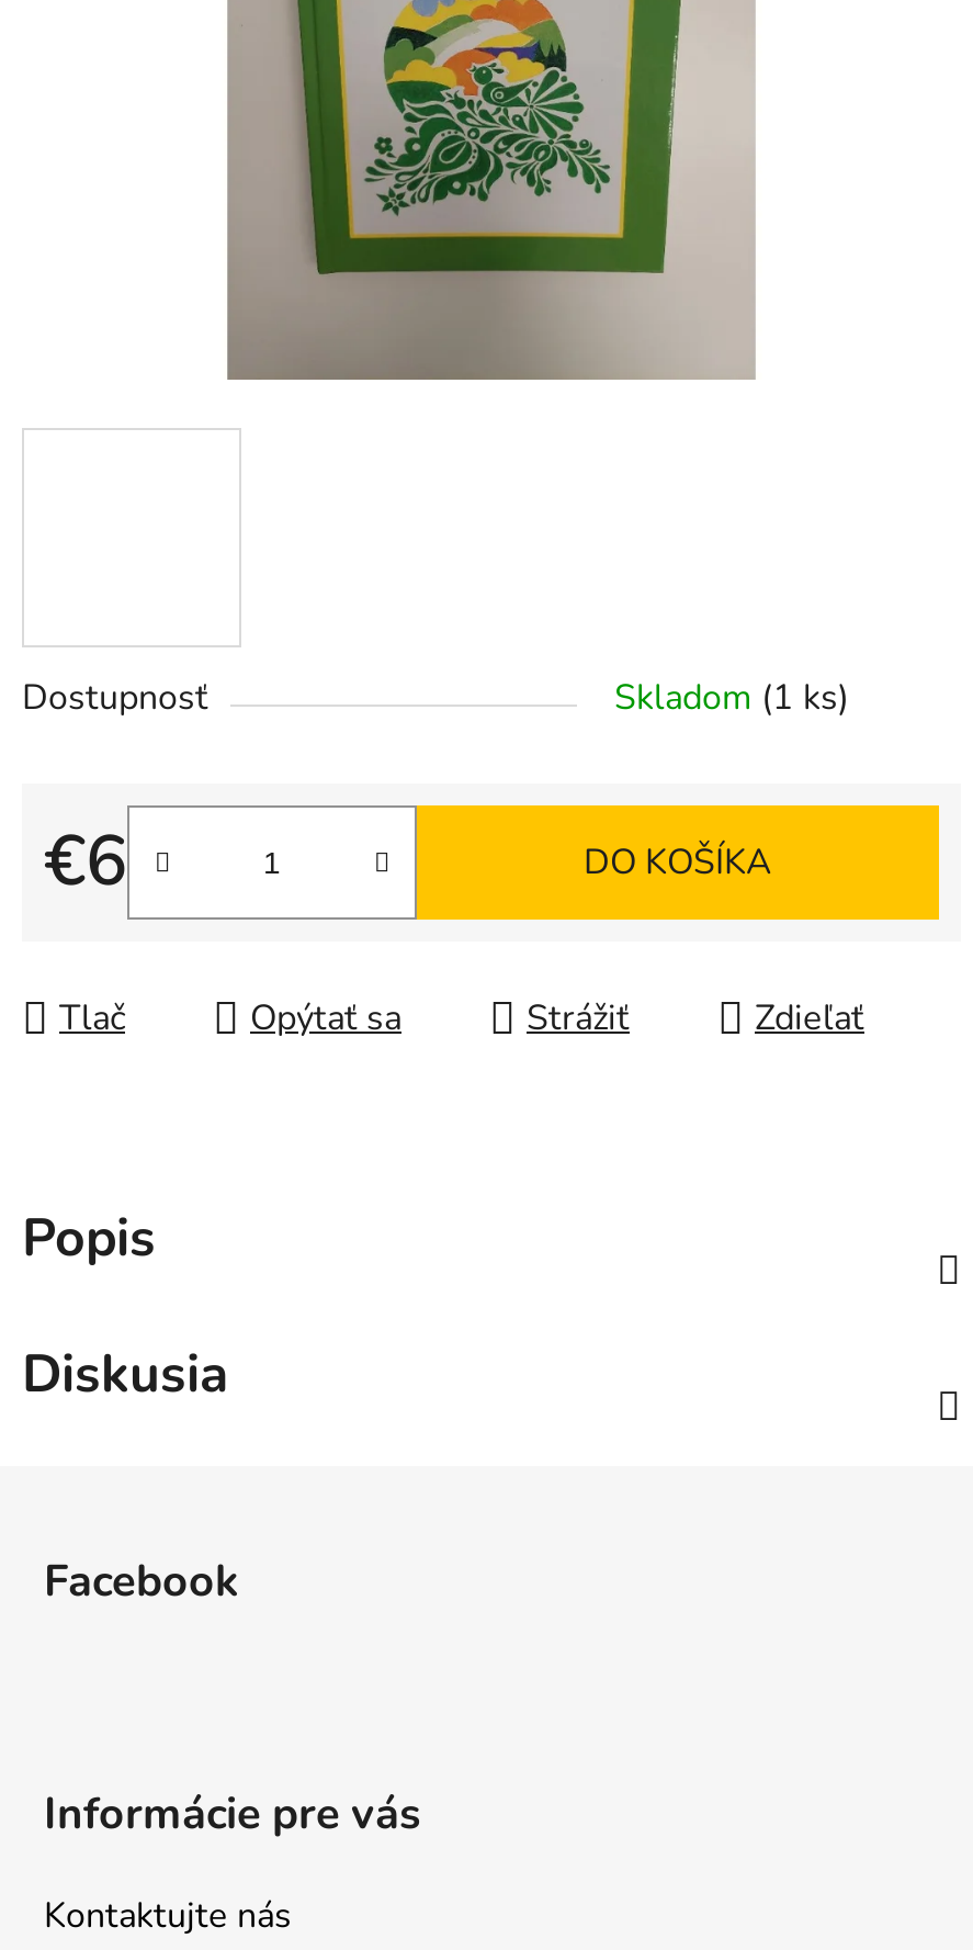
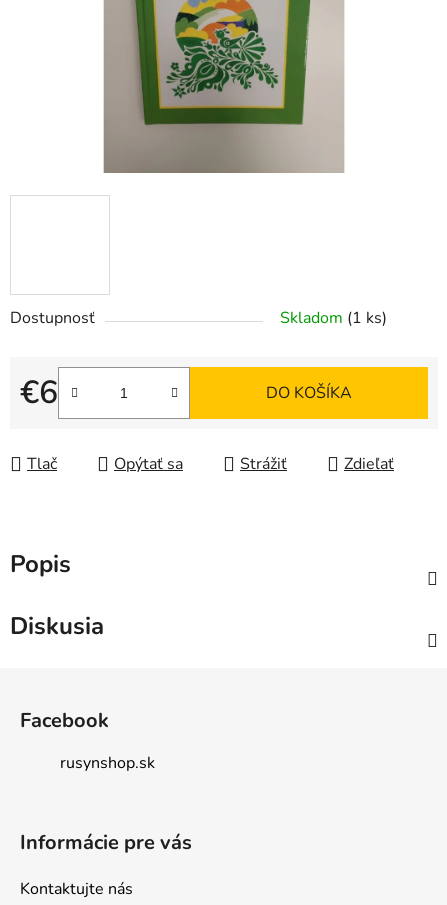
none -> [60,752,155,774] rusynshop.sk

